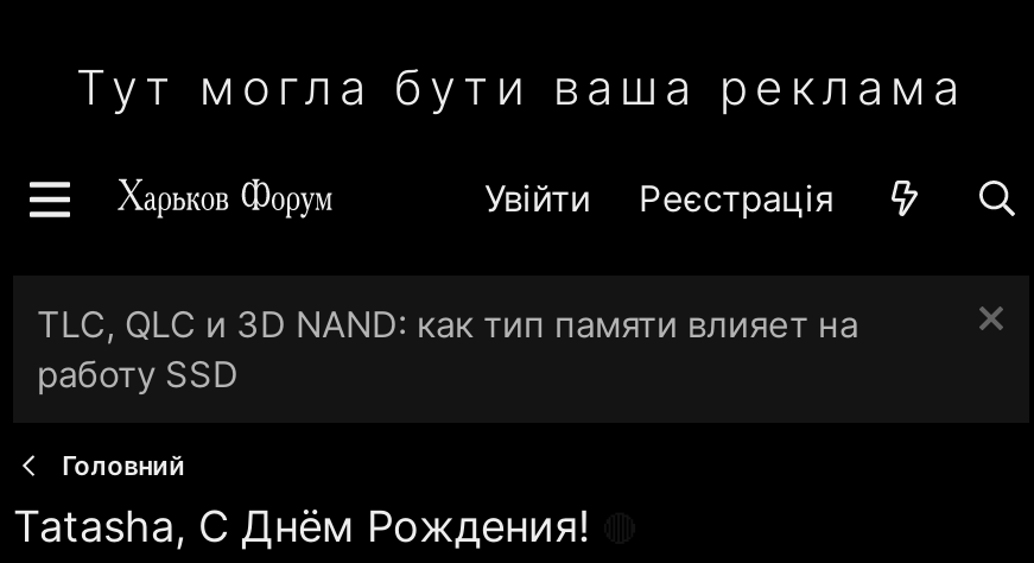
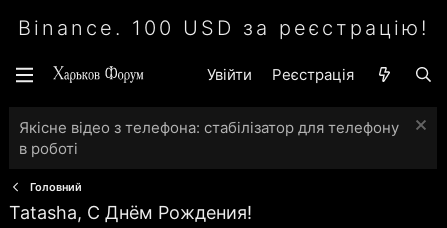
[76,59,966,116] Тут могла бути ваша реклама -> [17,16,428,40] Binance. 100 USD за реєстрацію!
[37,302,858,397] TLC, QLC и 3D NAND: как тип памяти влияет на | работу SSD -> [19,118,399,158] Якісне відео з телефона: стабілізатор для телефону | в роботі

